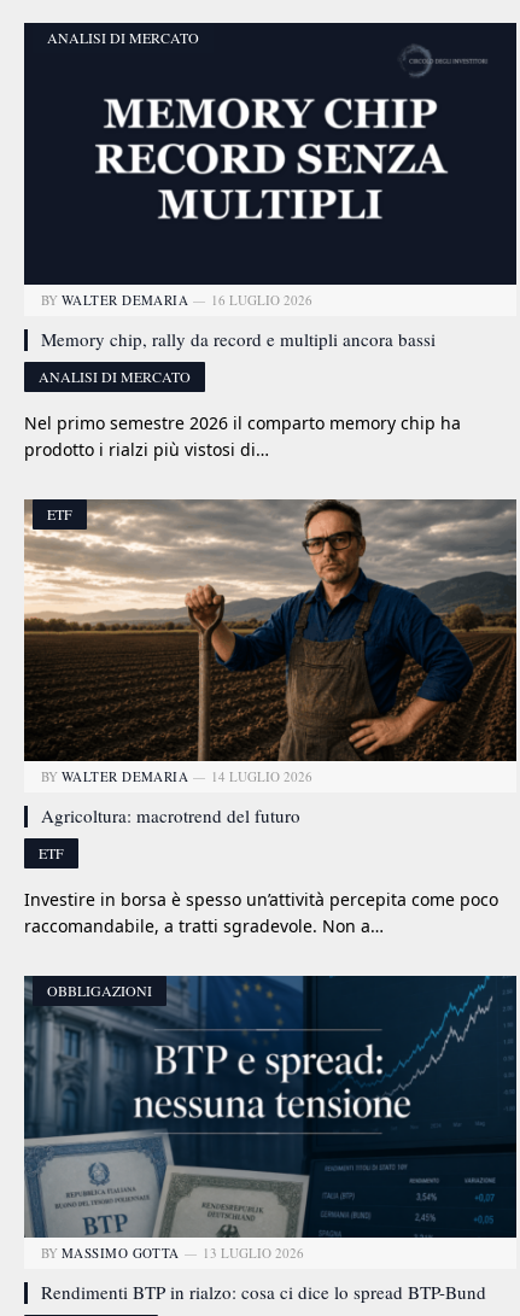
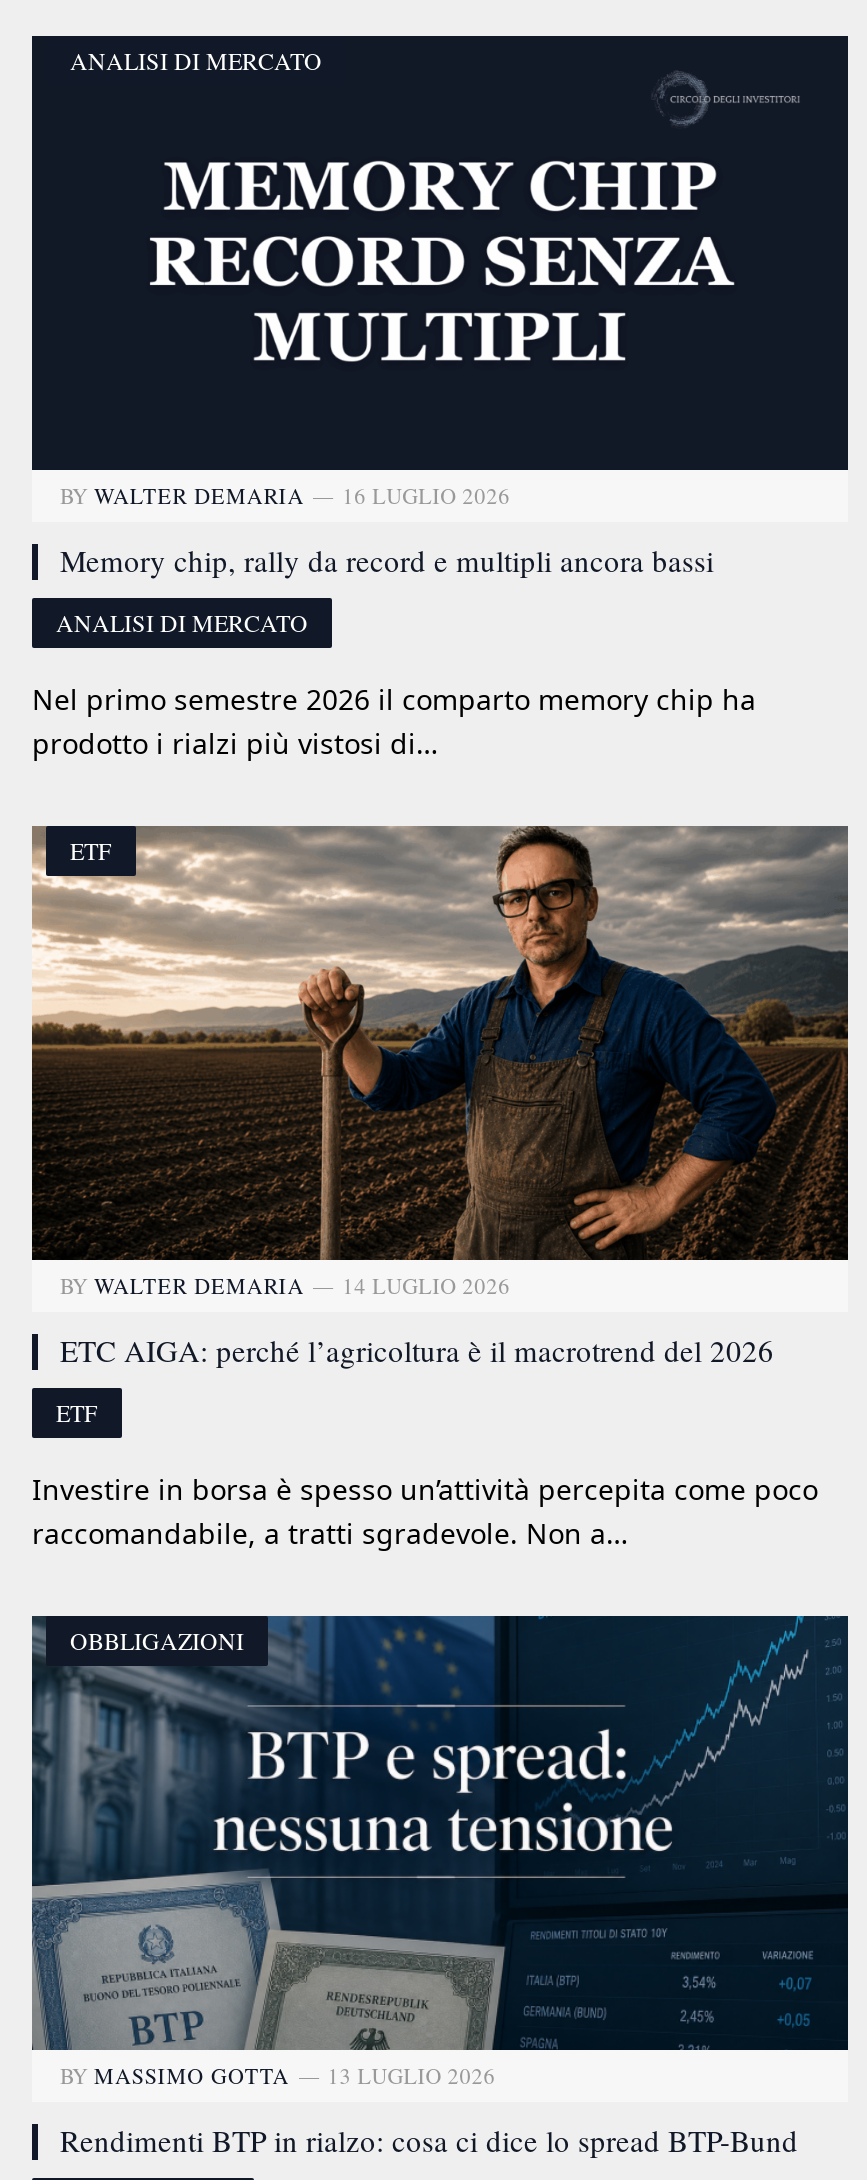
[41,803,300,828] Agricoltura: macrotrend del futuro -> [60,1330,774,1370] ETC AIGA: perché l’agricoltura è il macrotrend del 2026

